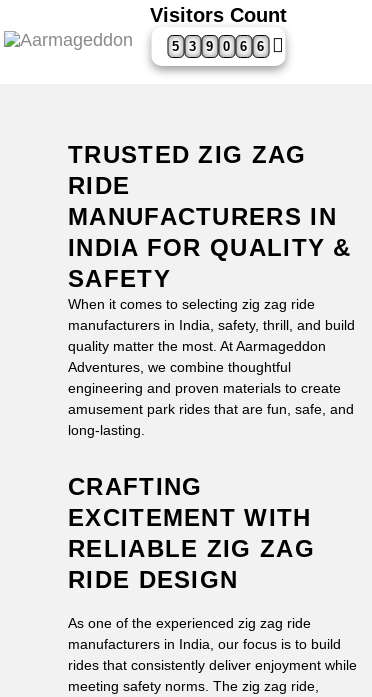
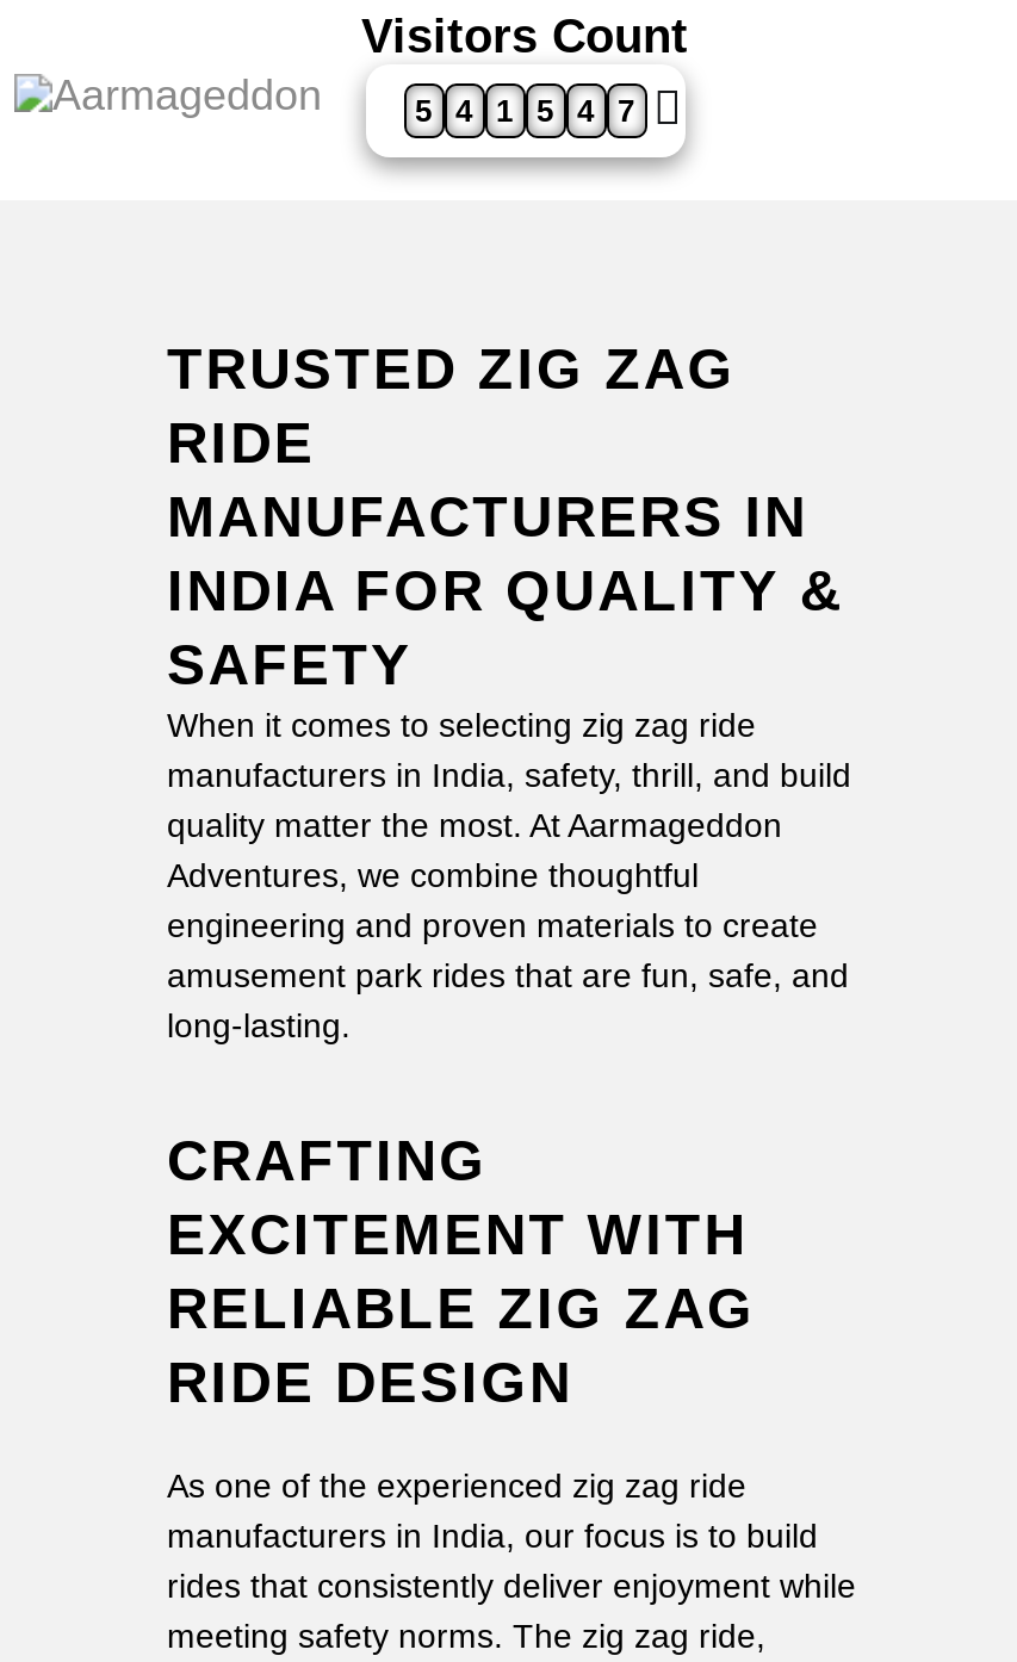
[189,39,196,54] 3 -> [455,93,472,129] 4
[206,39,213,54] 9 -> [496,93,513,129] 1
[223,39,230,54] 0 -> [537,93,553,129] 5
[240,39,247,54] 6 -> [577,93,594,129] 4
[257,39,264,54] 6 -> [618,93,634,129] 7

